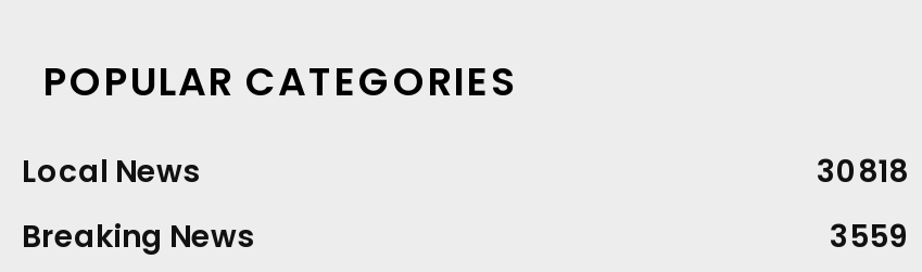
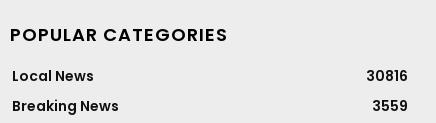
[817,149,908,192] 30818 -> [366,66,408,86] 30816

